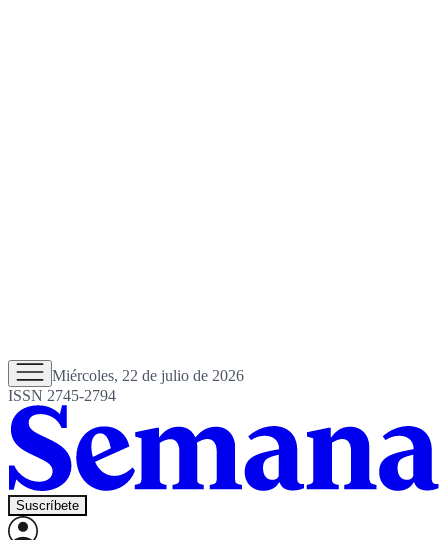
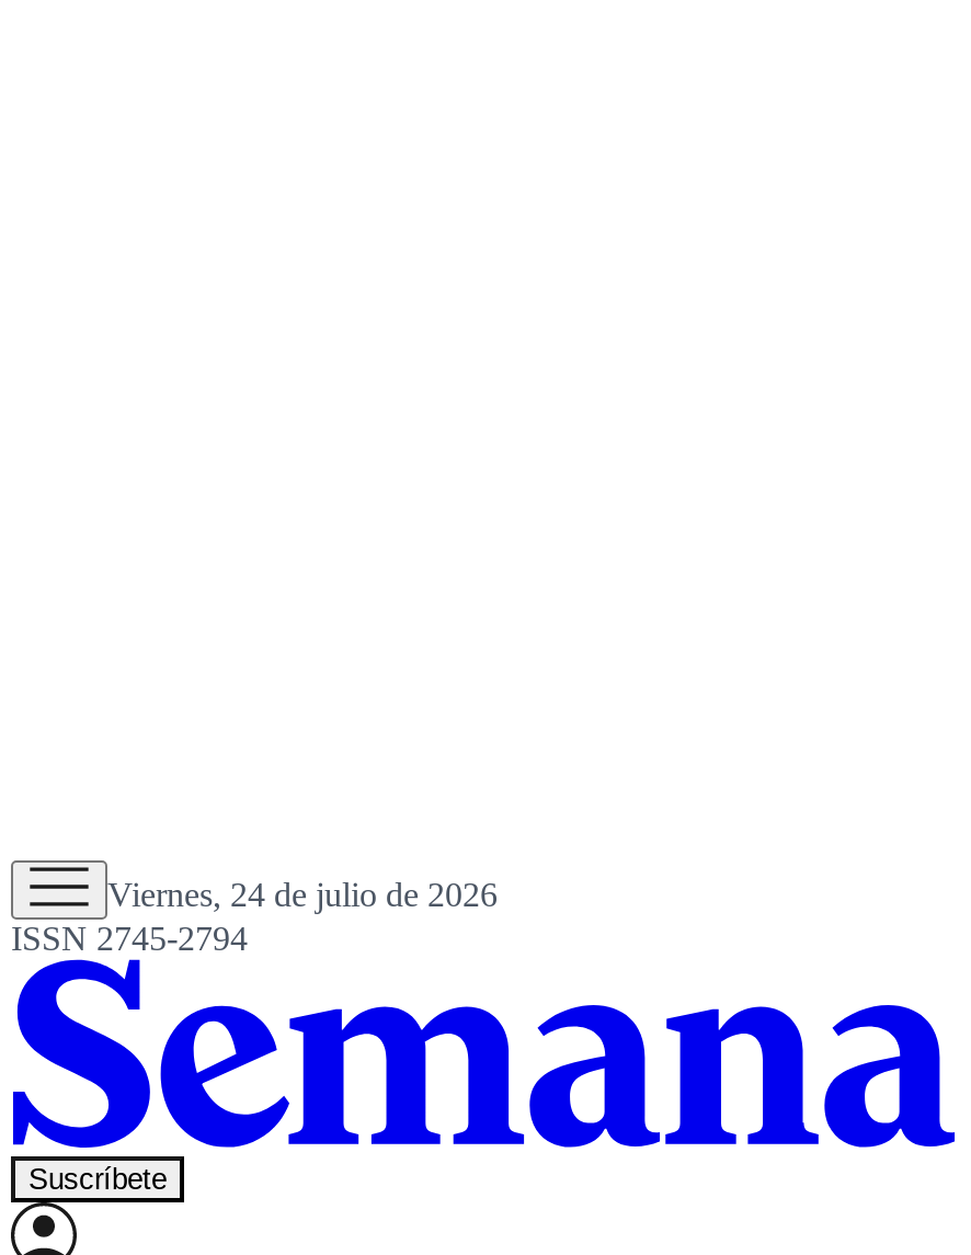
[52,367,244,384] Miércoles, 22 de julio de 2026 -> [107,876,498,913] Viernes, 24 de julio de 2026

